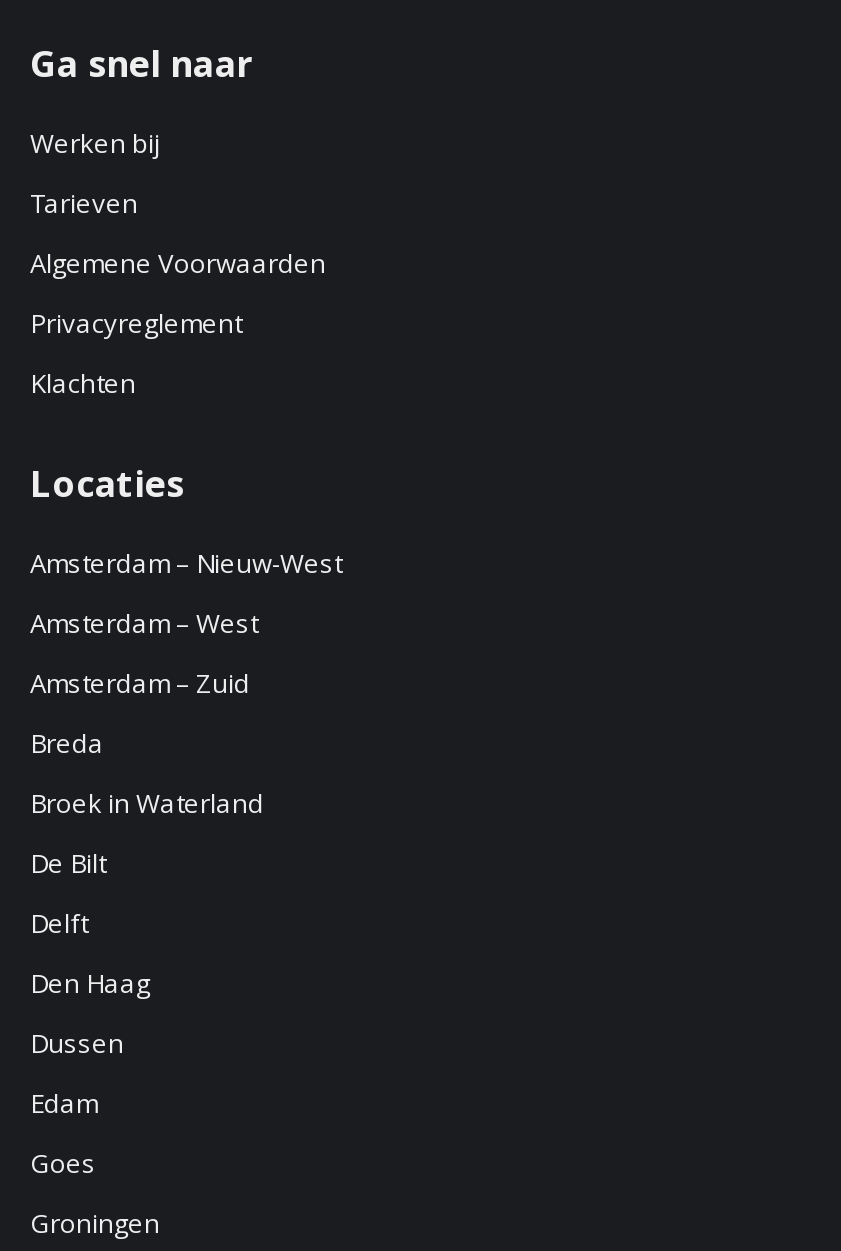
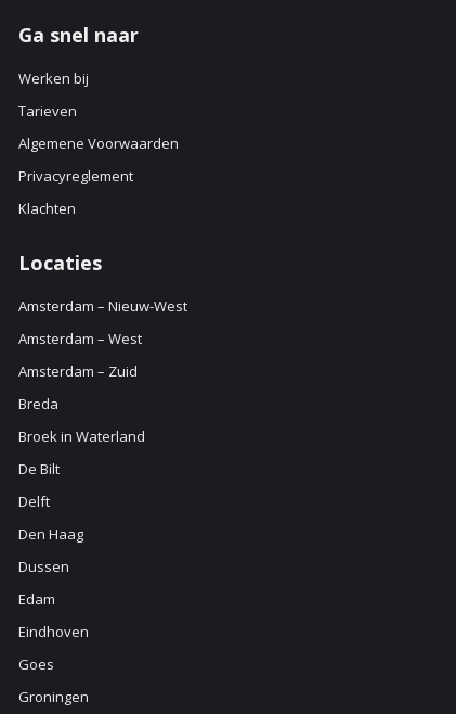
none -> [18,622,89,641] Eindhoven

